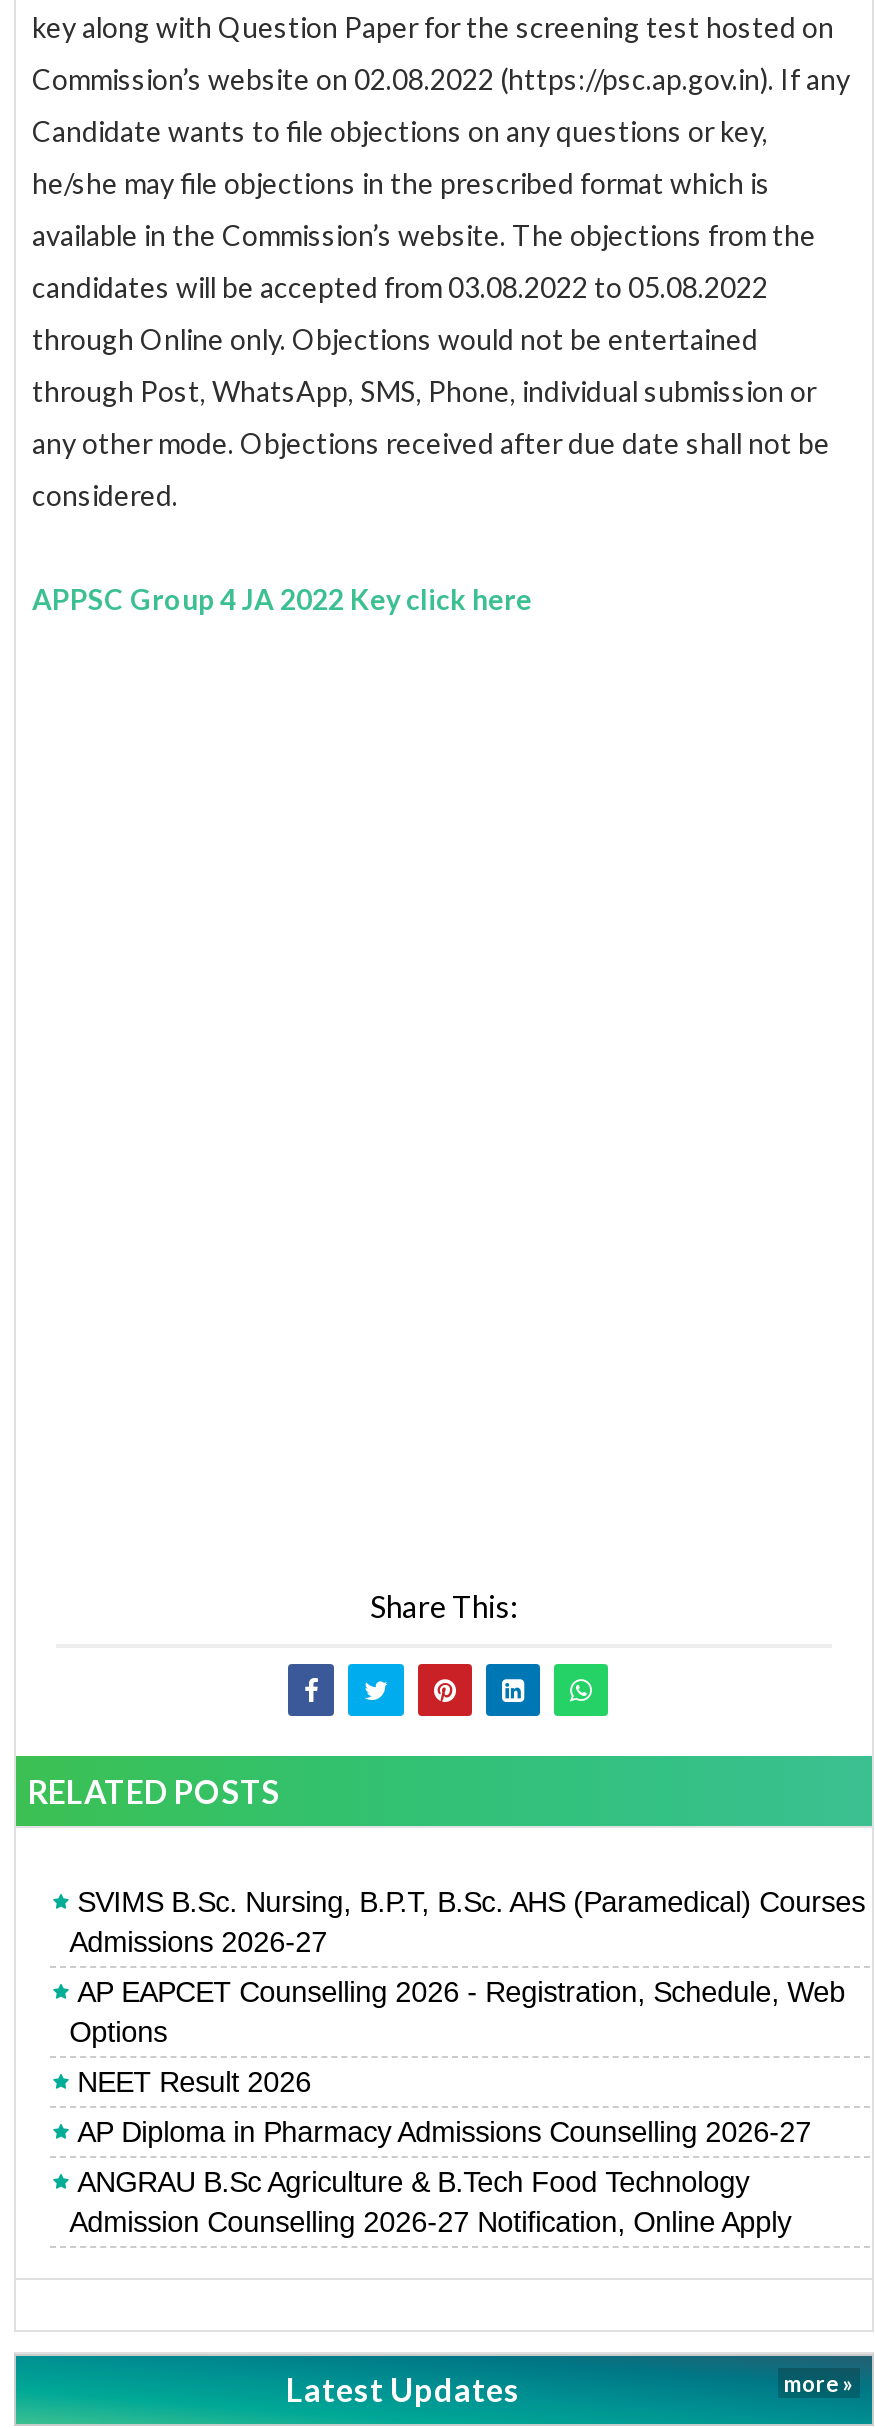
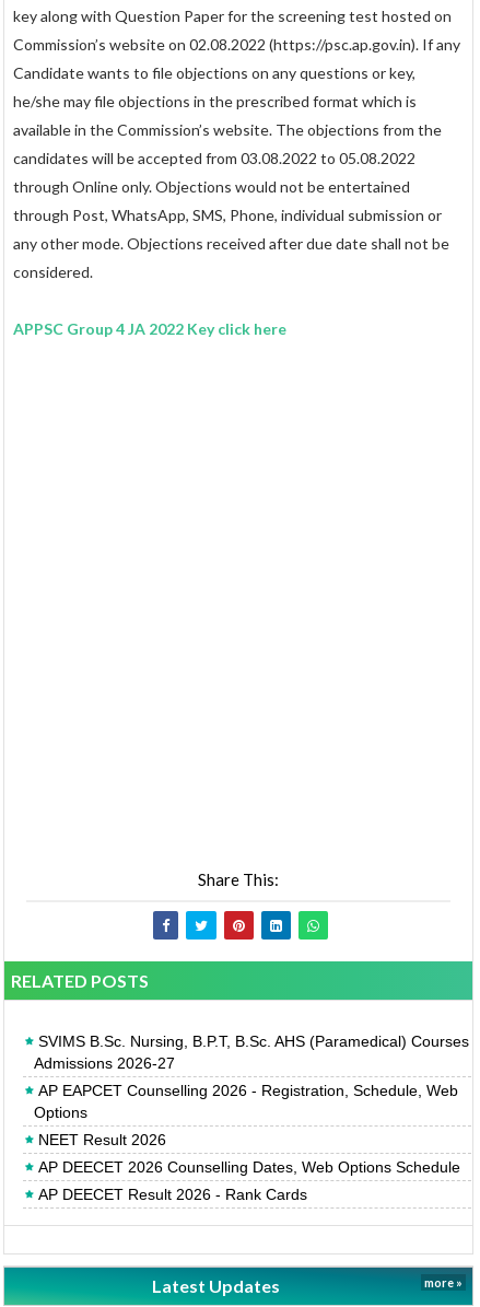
[77,2116,811,2148] AP Diploma in Pharmacy Admissions Counselling 2026-27 -> [38,1158,460,1176] AP DEECET 2026 Counselling Dates, Web Options Schedule
[69,2166,791,2238] ANGRAU B.Sc Agriculture & B.Tech Food Technology | Admission Counselling 2026-27 Notification, Online Apply -> [38,1186,307,1203] AP DEECET Result 2026 - Rank Cards

